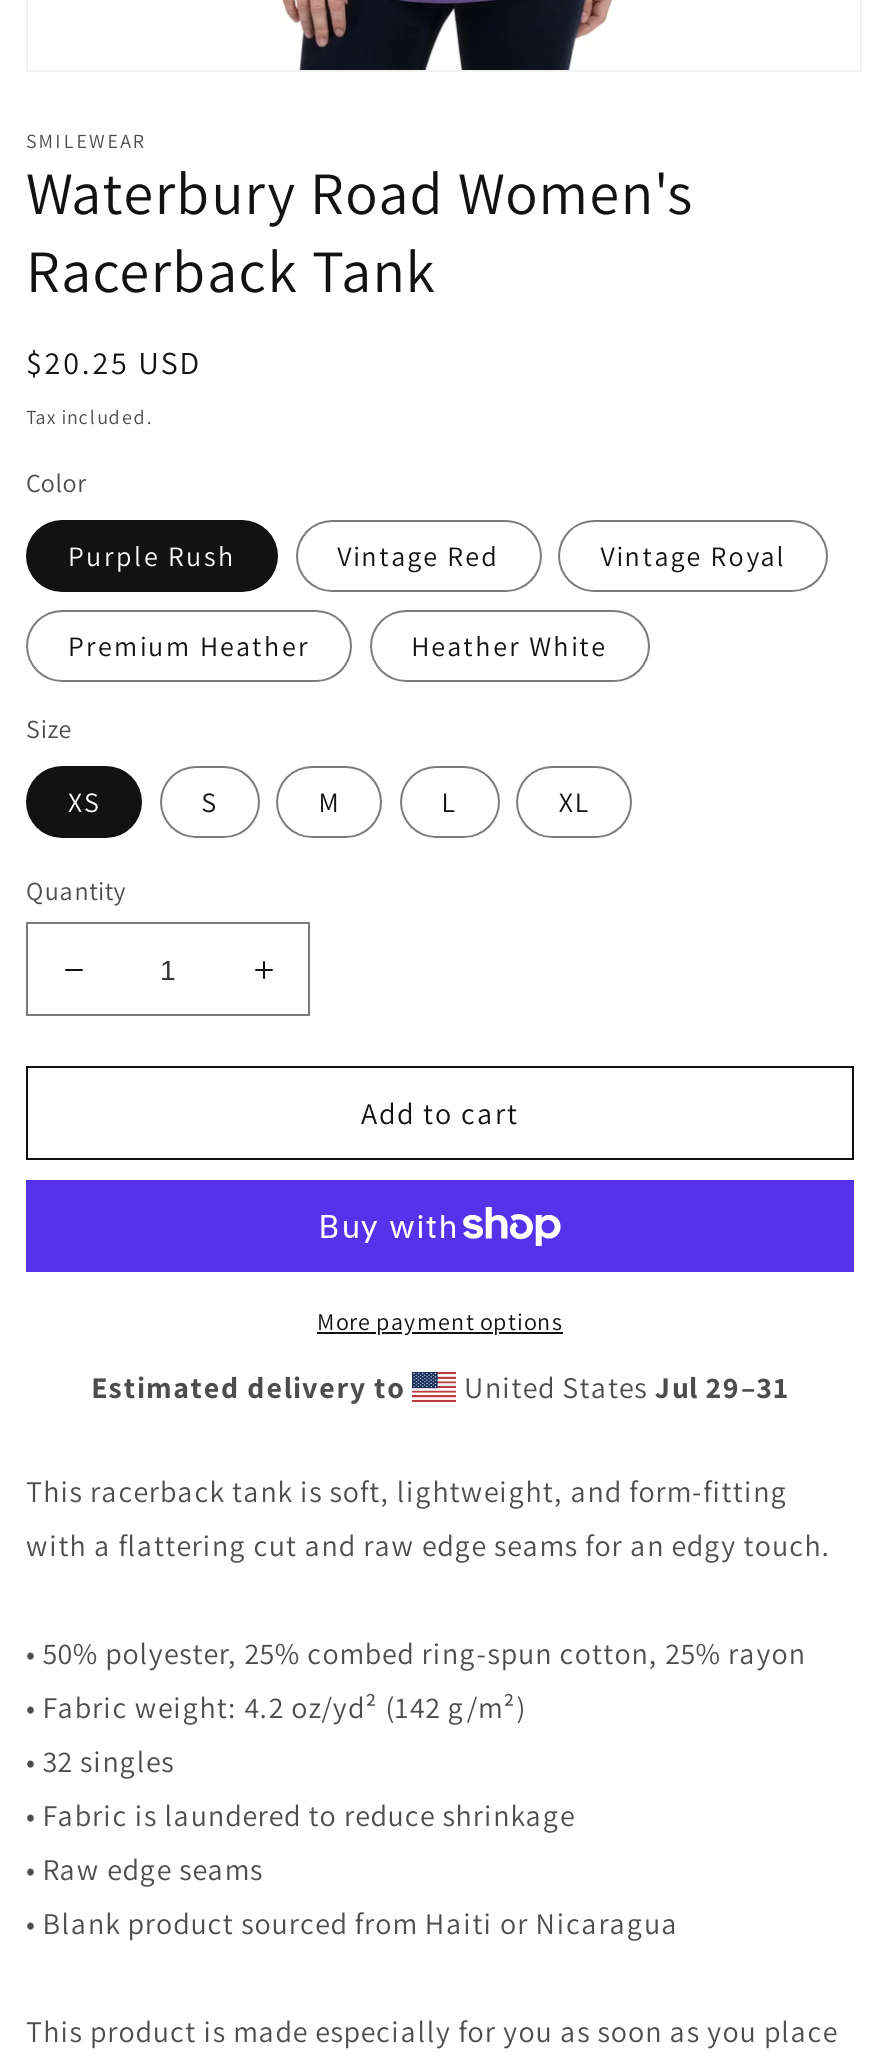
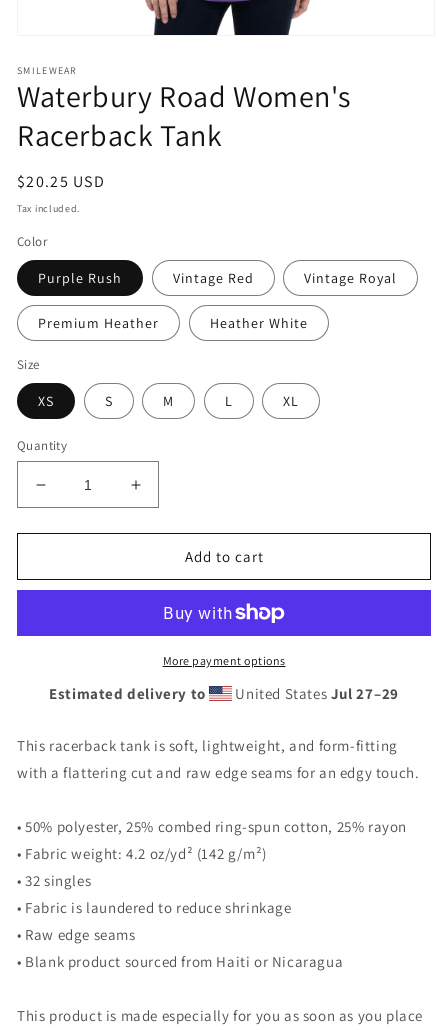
[457,1368,789,1406] United States Jul 29–31 -> [232,684,399,703] United States Jul 27–29

